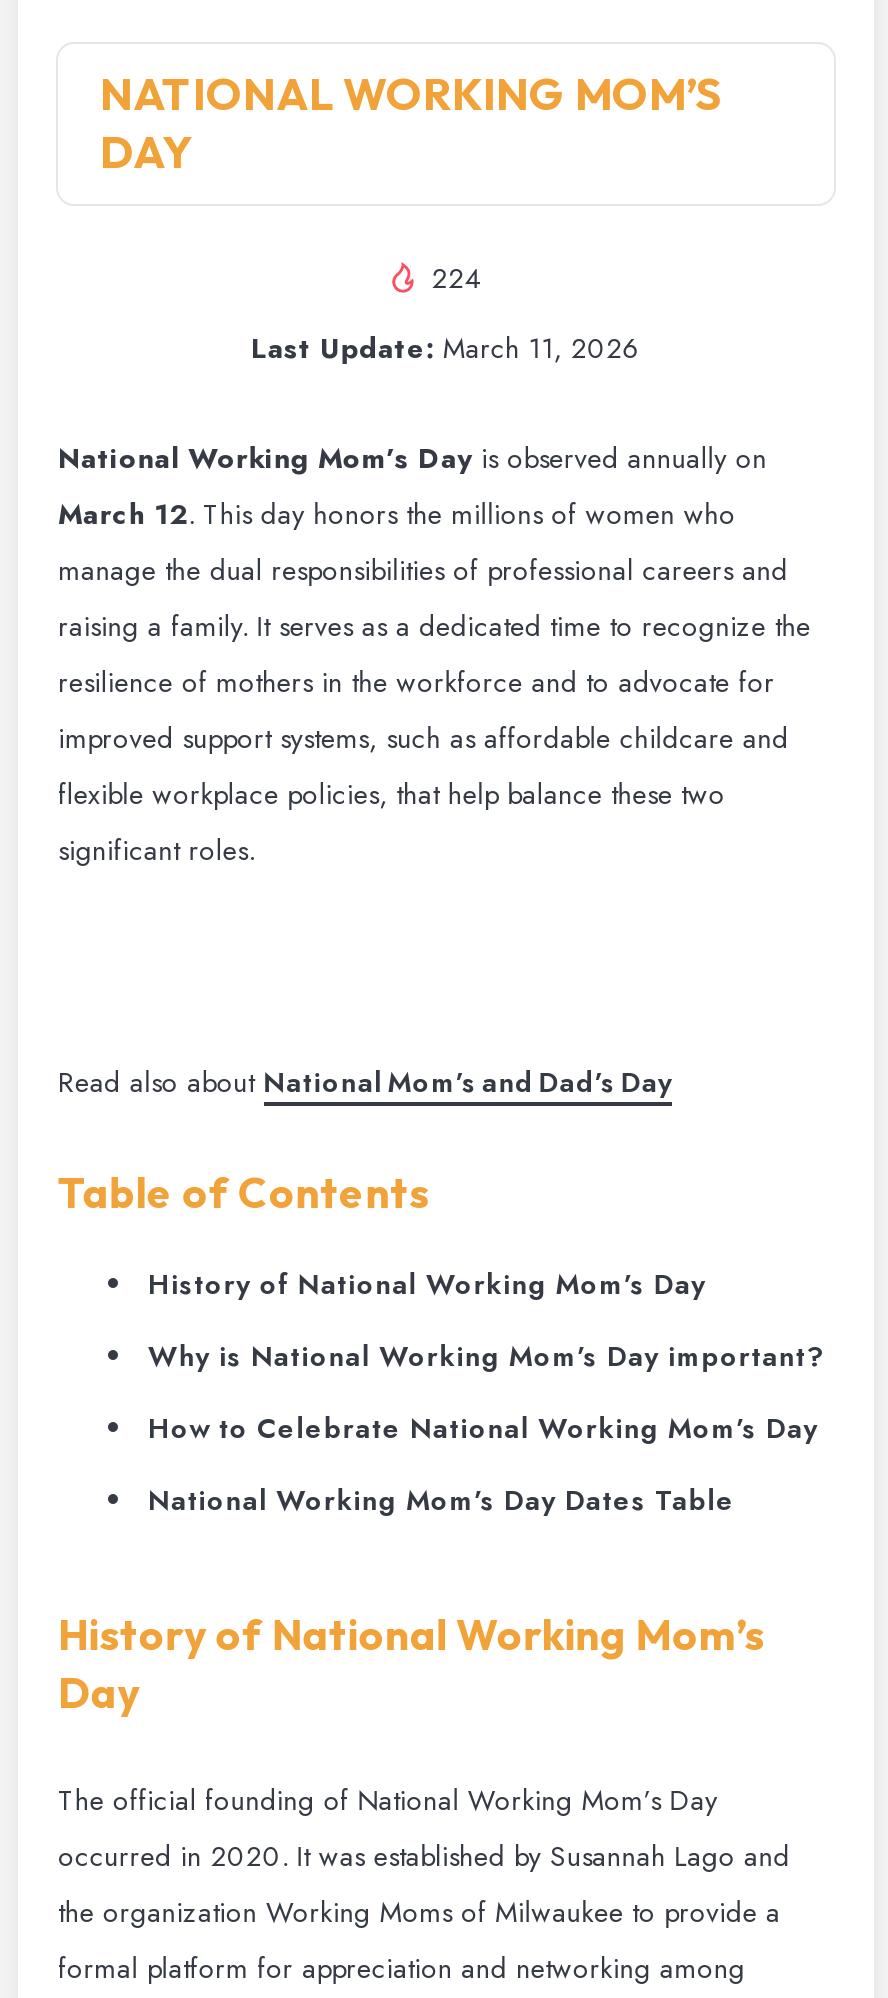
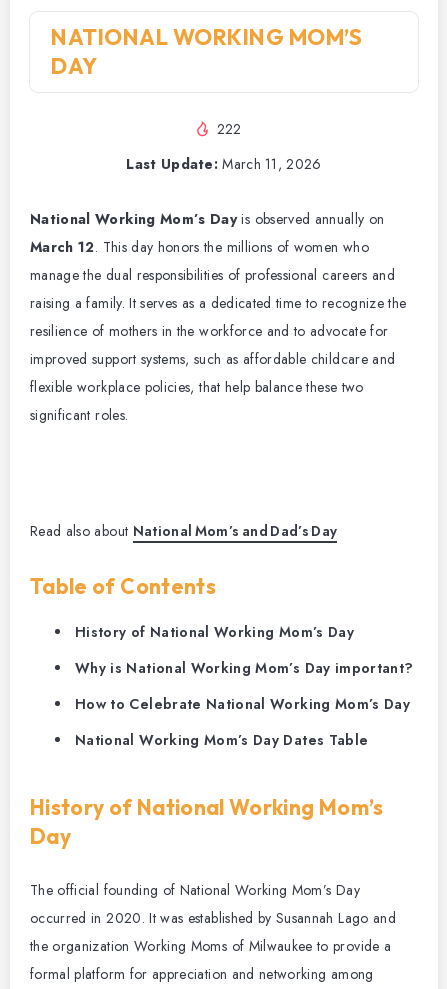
[423,257,481,297] 224 -> [212,119,242,139] 222

